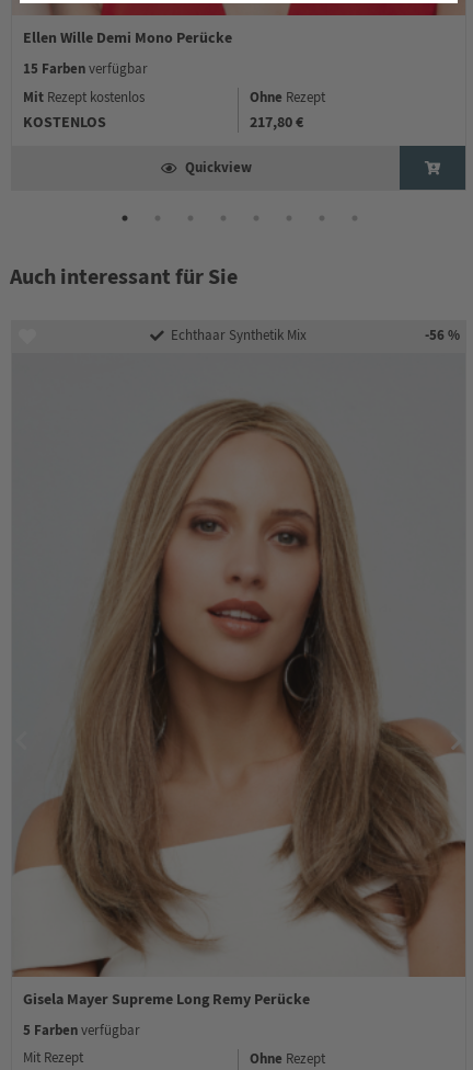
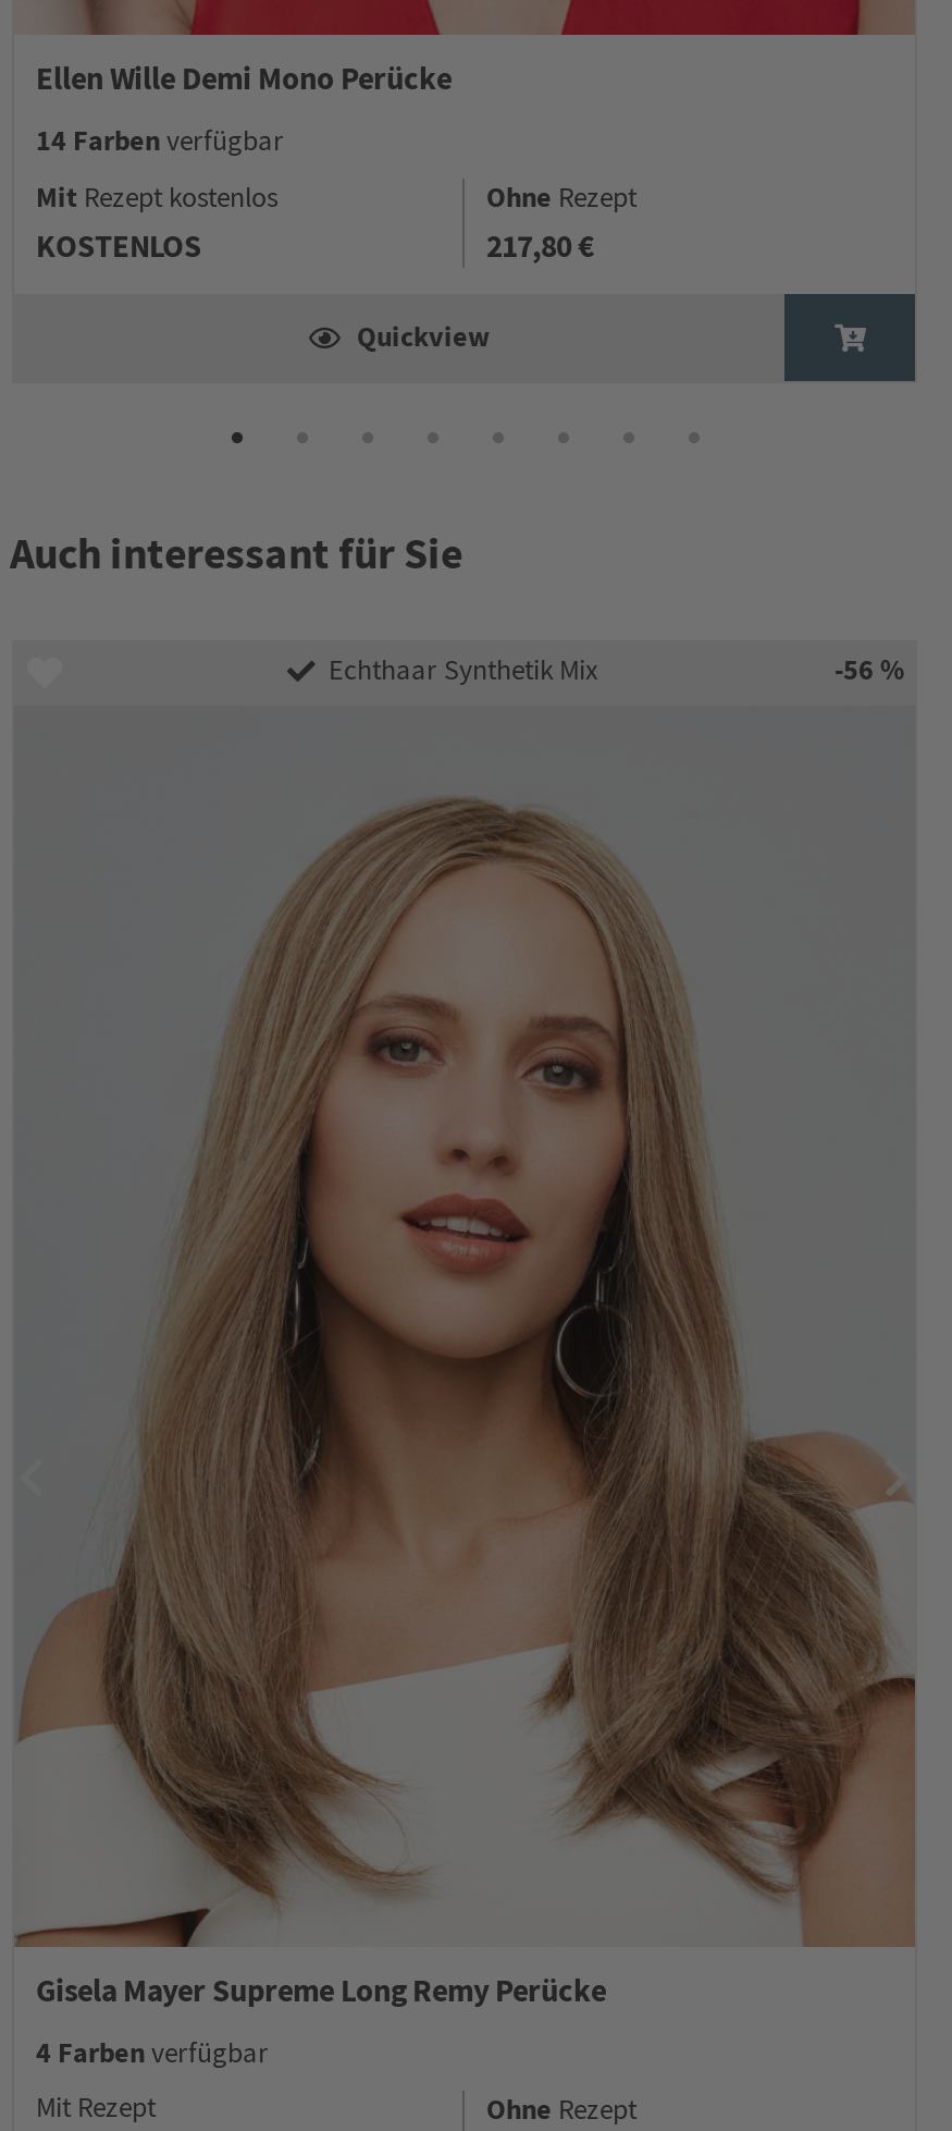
[23,59,148,78] 15 Farben verfügbar -> [36,122,284,159] 14 Farben verfügbar
[23,1021,140,1039] 5 Farben verfügbar -> [36,2033,269,2070] 4 Farben verfügbar

